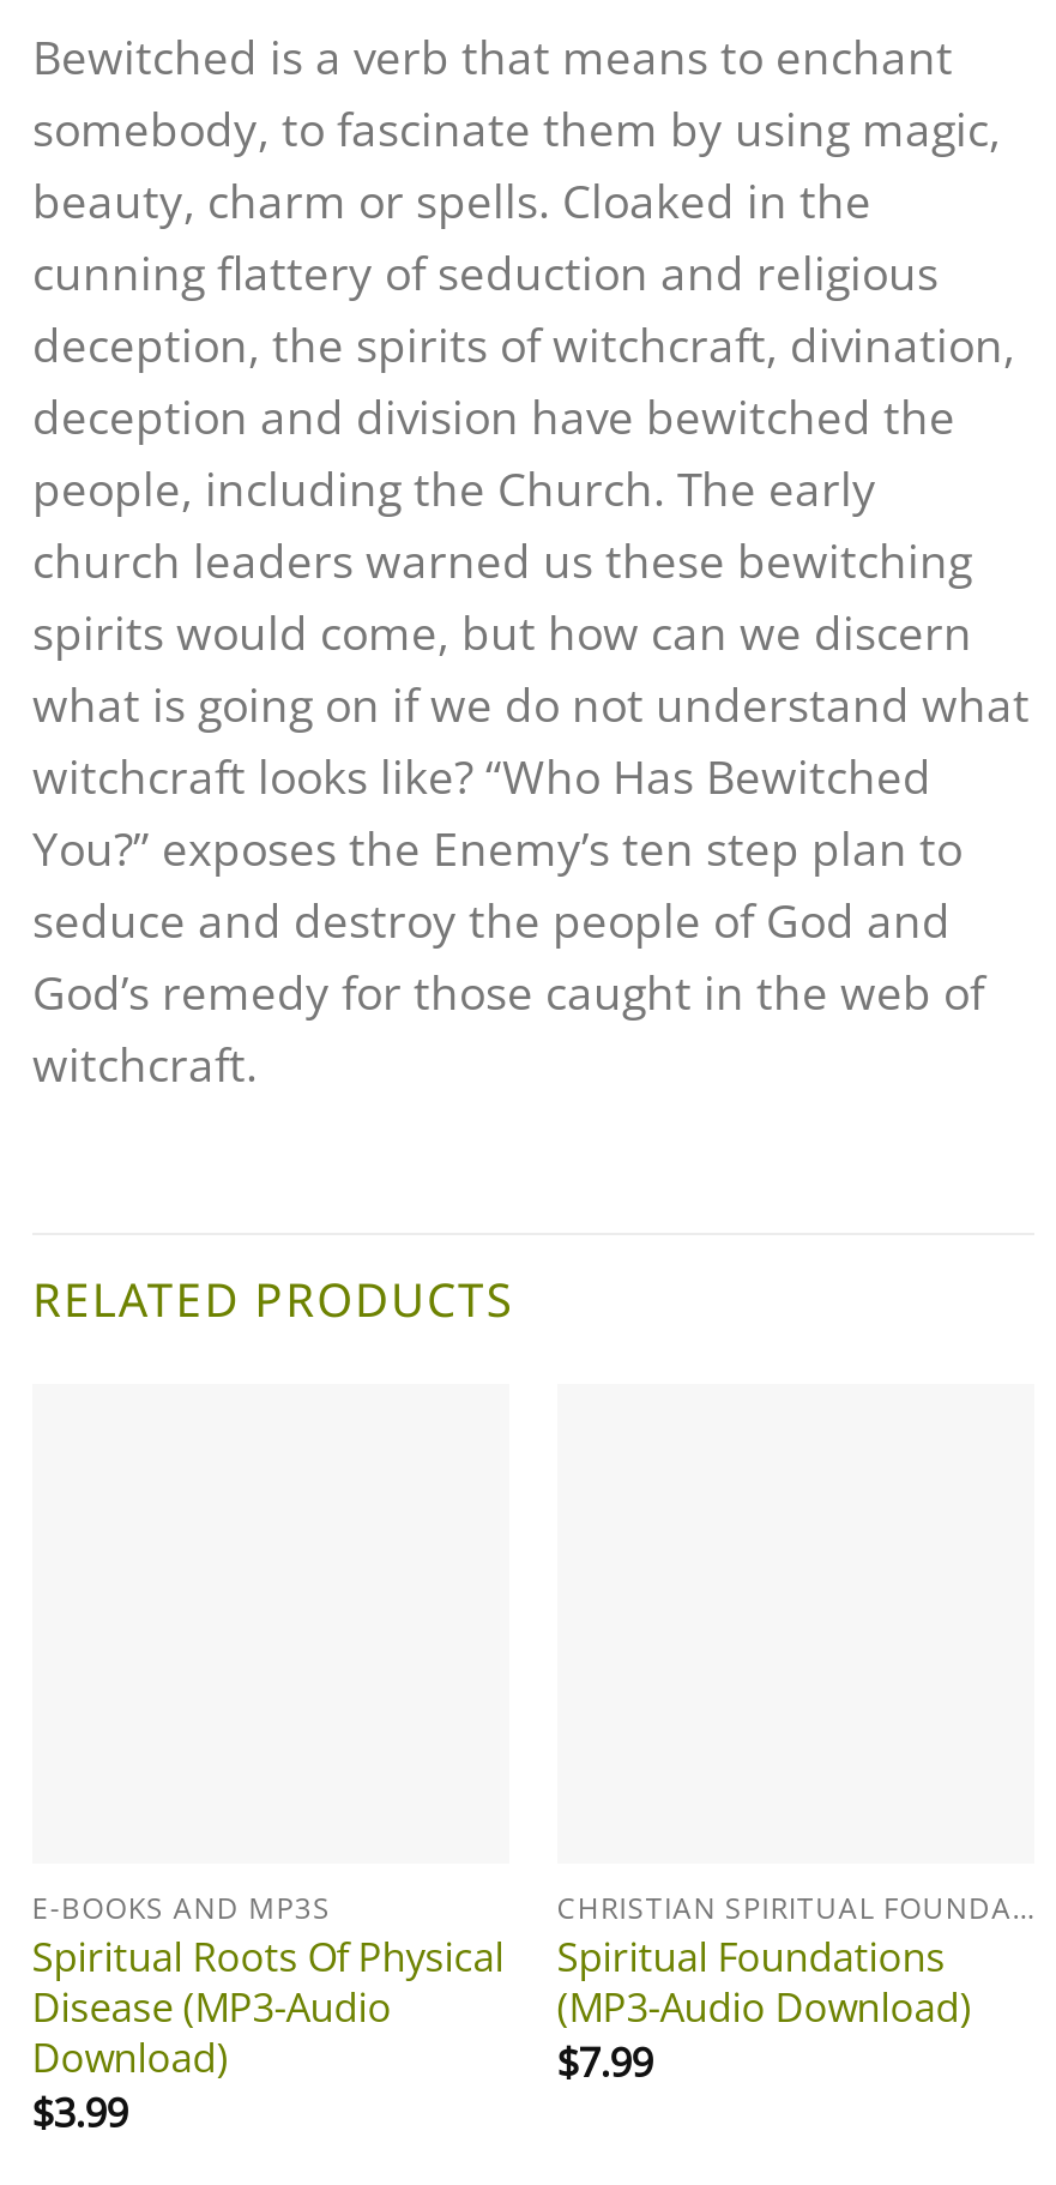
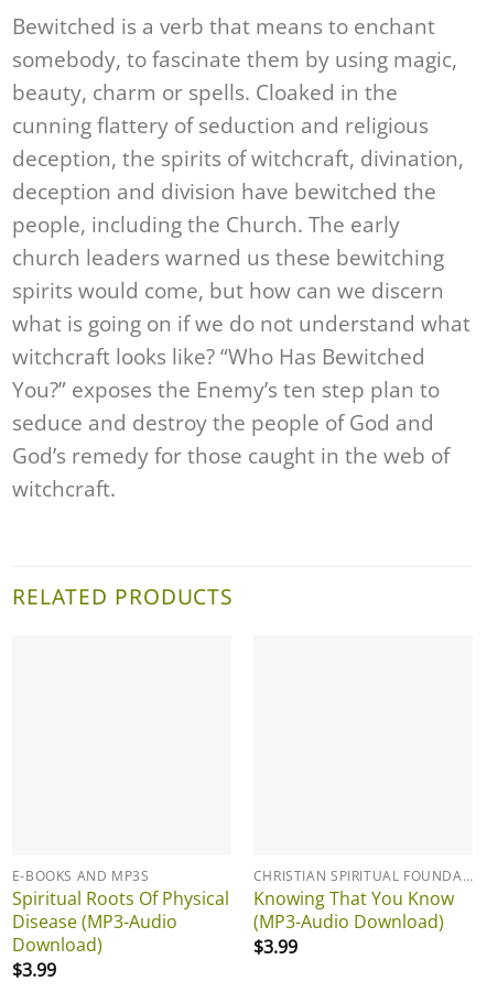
[557,1932,945,1985] Spiritual Foundations -> [253,887,454,911] Knowing That You Know
[557,2037,653,2089] $7.99 -> [253,935,297,959] $3.99

